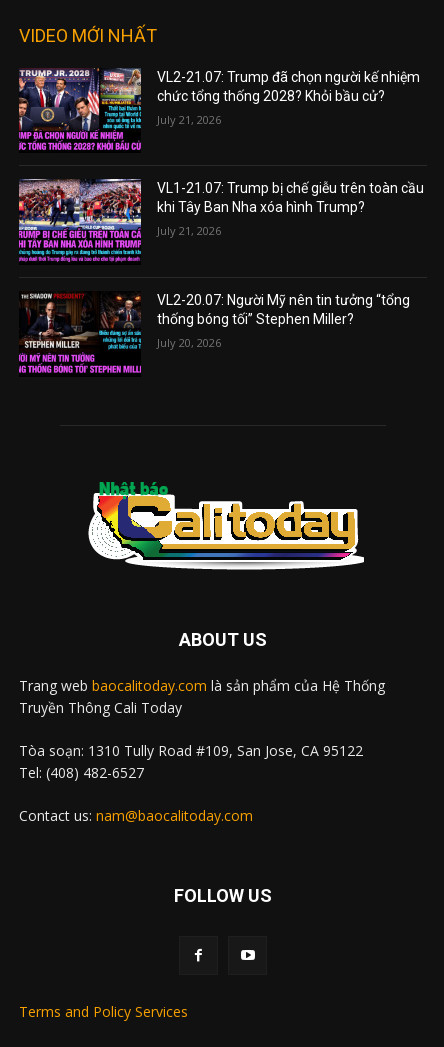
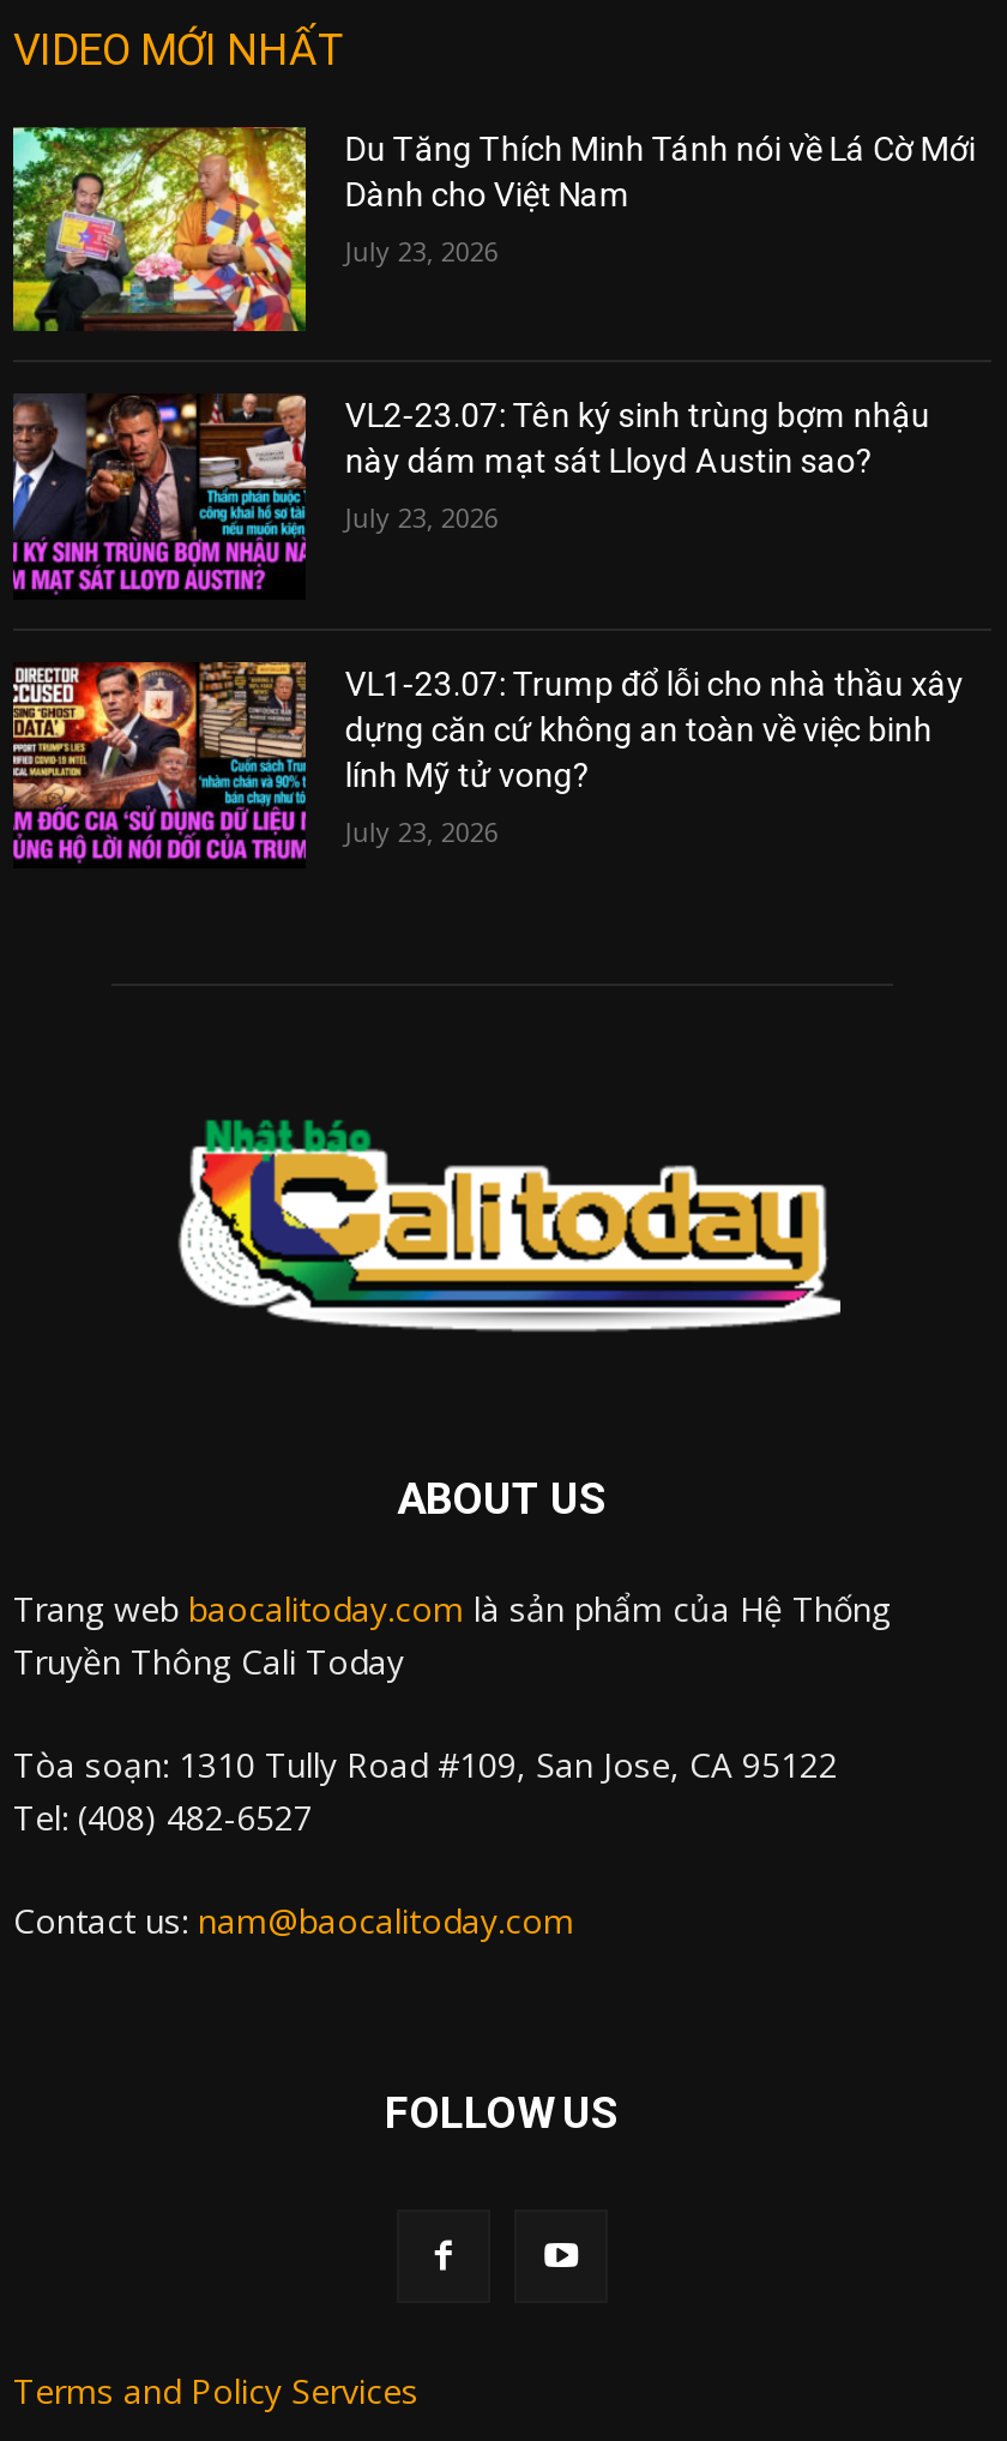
[18,68,420,153] [image] | VL2-21.07: Trump đã chọn người kế nhiệm | chức tổng thống 2028? Khỏi bầu cử? -> [11,125,976,333] [image] | Du Tăng Thích Minh Tánh nói về Lá Cờ Mới | Dành cho Việt Nam
[157,112,221,127] July 21, 2026 -> [345,232,498,268] July 23, 2026
[18,178,424,262] [image] | VL1-21.07: Trump bị chế giễu trên toàn cầu | khi Tây Ban Nha xóa hình Trump? -> [11,391,930,590] [image] | VL2-23.07: Tên ký sinh trùng bợm nhậu | này dám mạt sát Lloyd Austin sao?
[157,223,221,238] July 21, 2026 -> [345,500,498,536] July 23, 2026
[19,291,410,372] [image] | VL2-20.07: Người Mỹ nên tin tưởng “tổng | thống bóng tối” Stephen Miller? -> [11,660,964,859] [image] | VL1-23.07: Trump đổ lỗi cho nhà thầu xây | dựng căn cứ không an toàn về việc binh | lính Mỹ tử vong?
[157,335,221,350] July 20, 2026 -> [345,814,498,849] July 23, 2026

